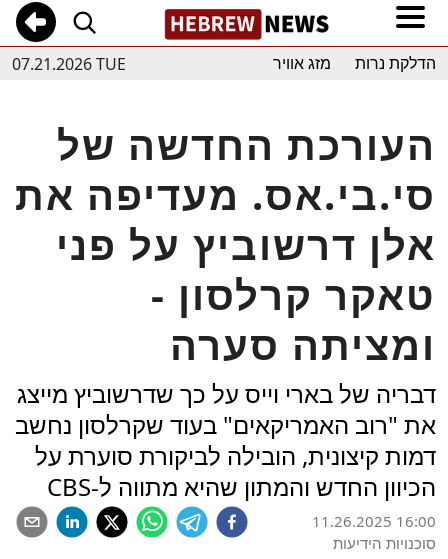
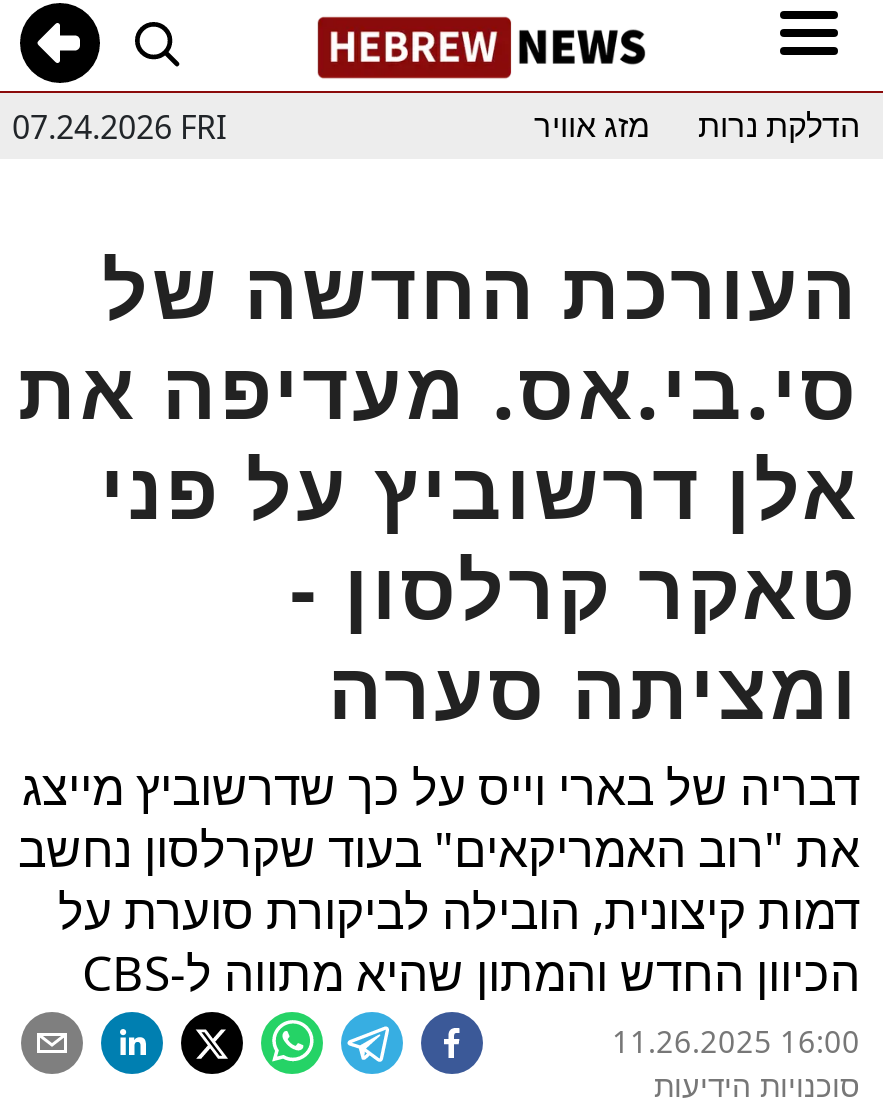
[12,52,126,74] 07.21.2026 TUE -> [12,104,226,148] 07.24.2026 FRI

